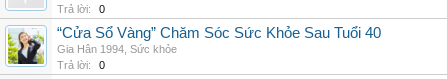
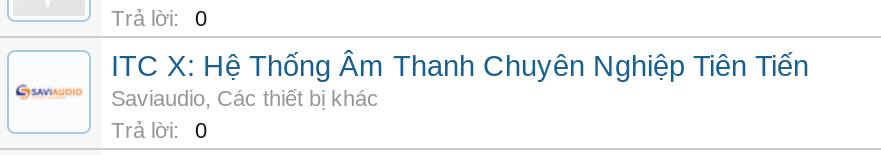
[7,25,381,65] [image] | “Cửa Sổ Vàng” Chăm Sóc Sức Khỏe Sau Tuổi 40 | Gia Hân 1994, Sức khỏe -> [9,50,809,132] [image] | ITC X: Hệ Thống Âm Thanh Chuyên Nghiệp Tiên Tiến | Saviaudio, Các thiết bị khác

